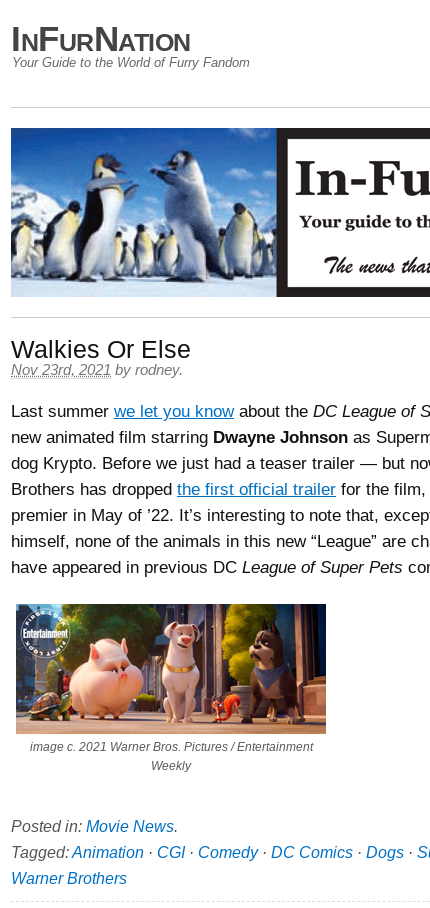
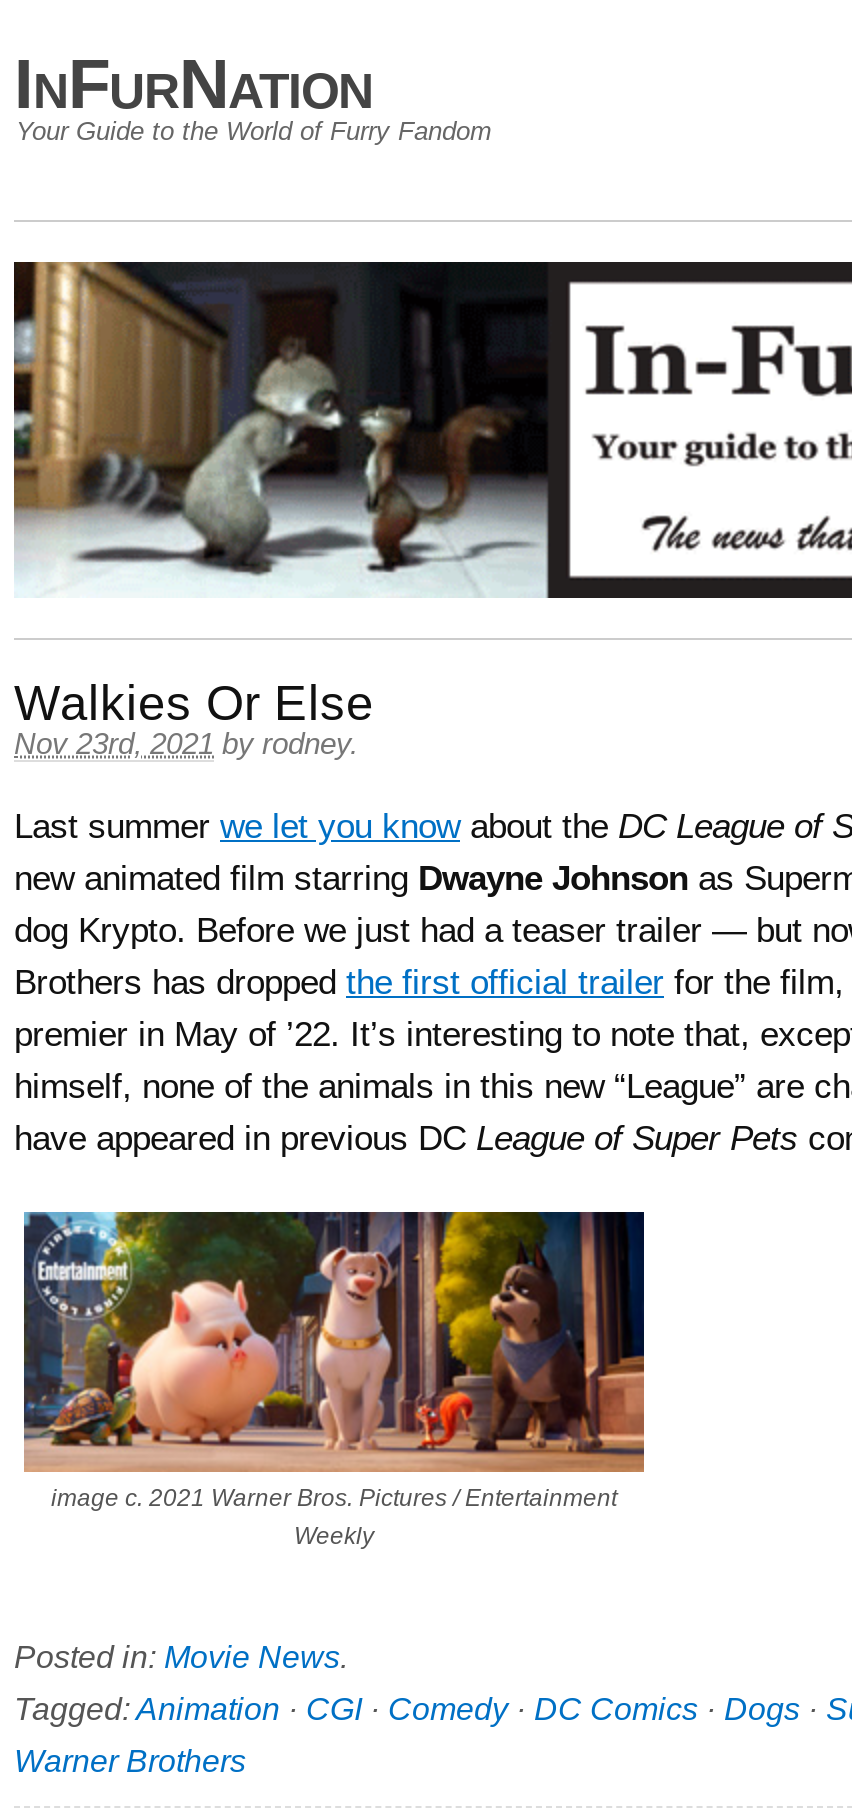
[10,127,278,285] [image] -> [12,260,550,582] [image]

